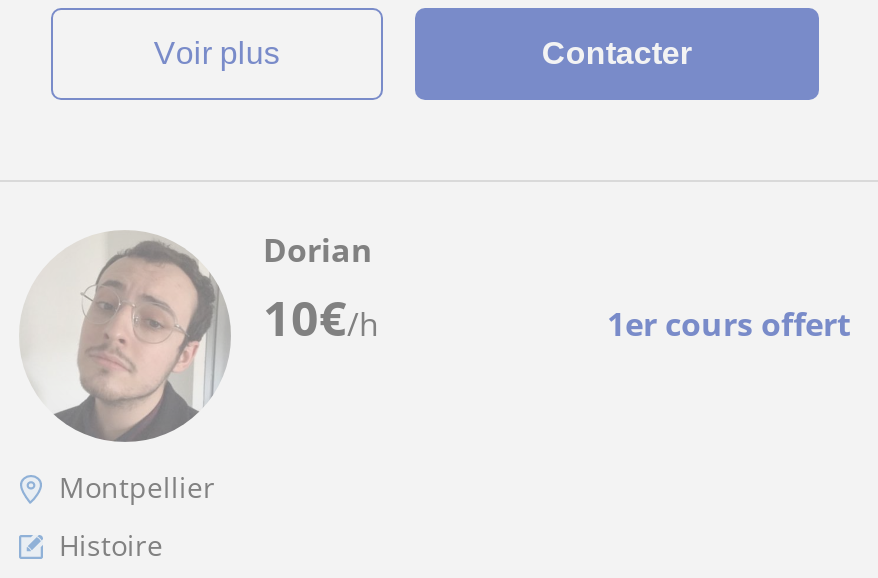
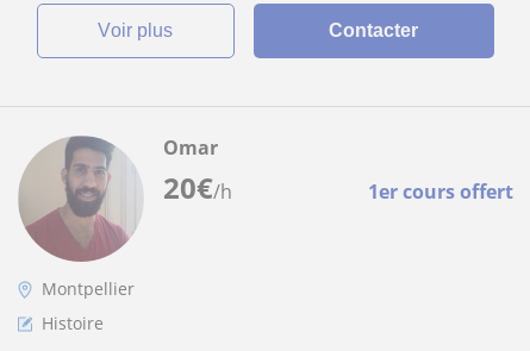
[23,232,379,442] [image] | 10€/h -> [19,136,232,262] [image] | 20€/h
[263,228,373,272] Dorian -> [163,134,218,161] Omar

